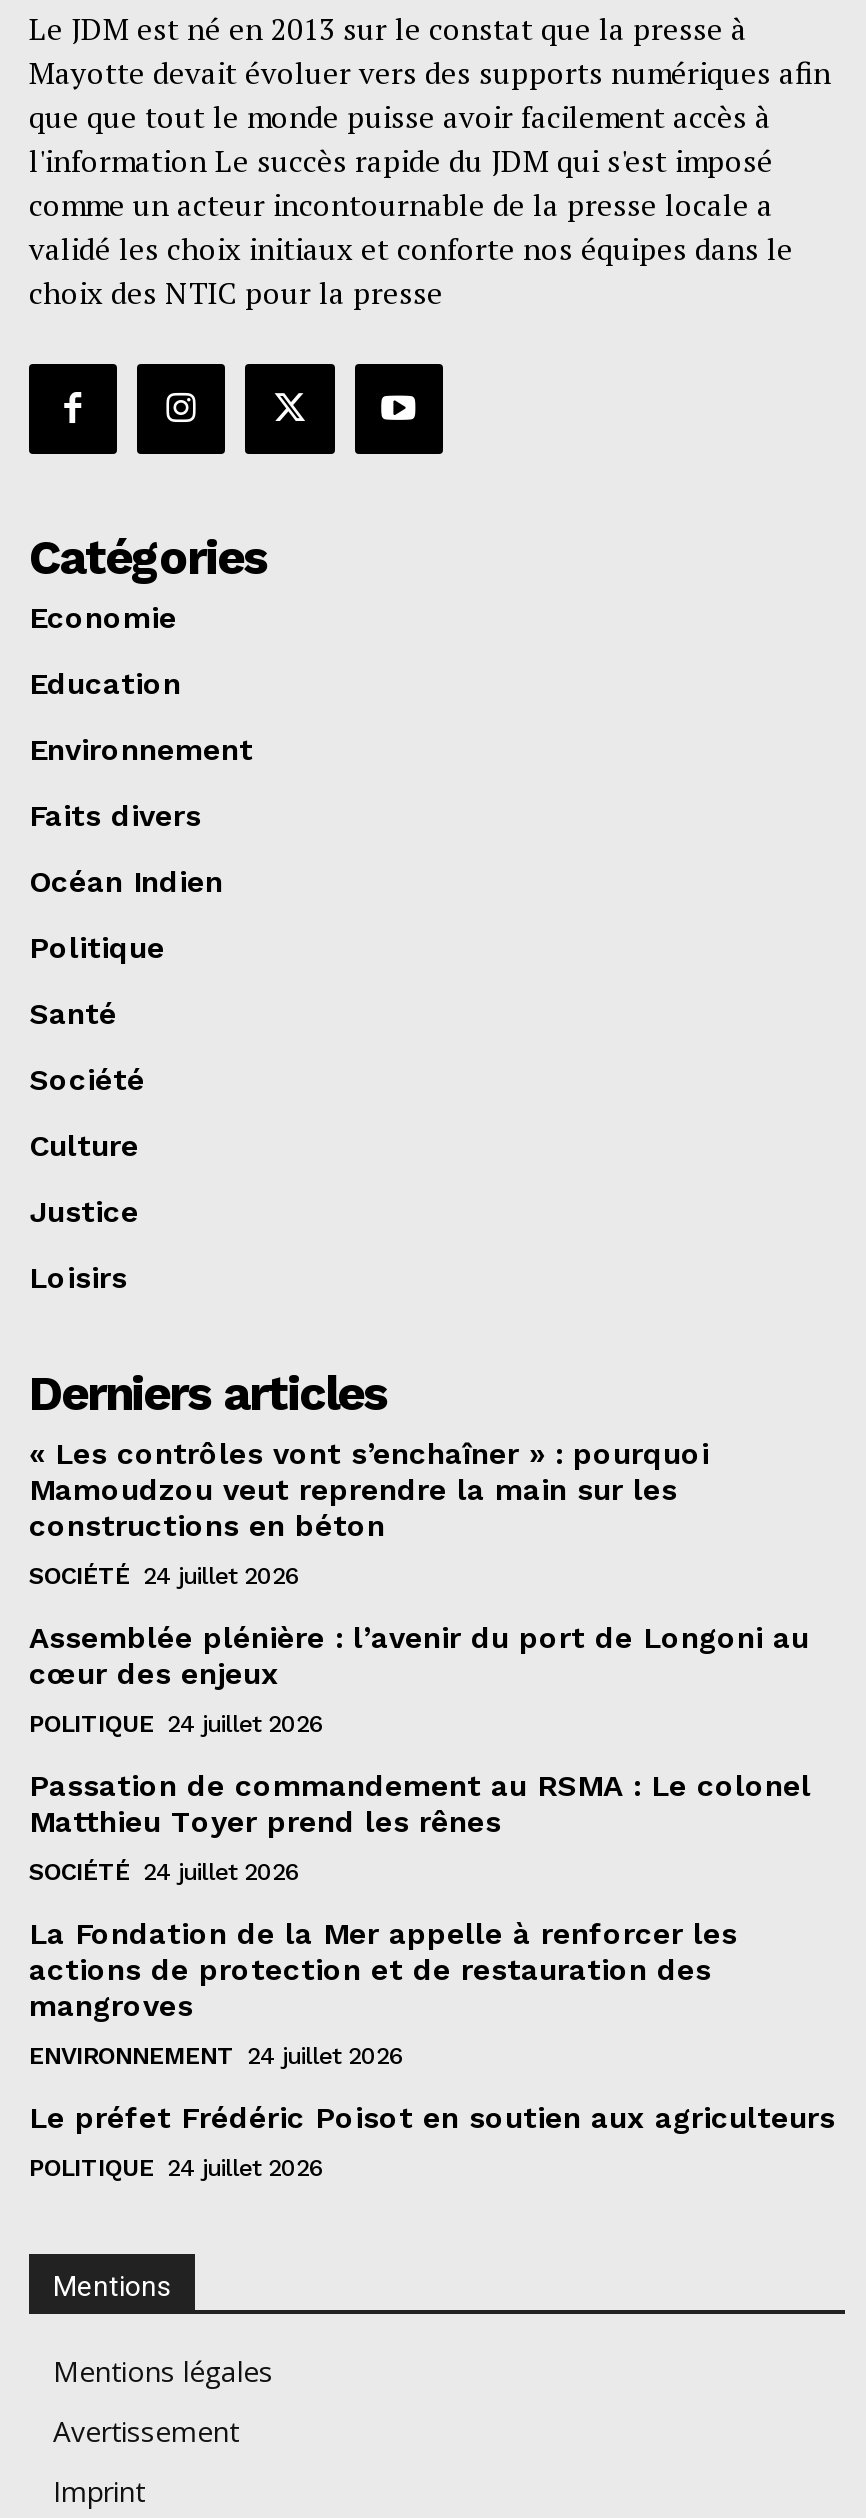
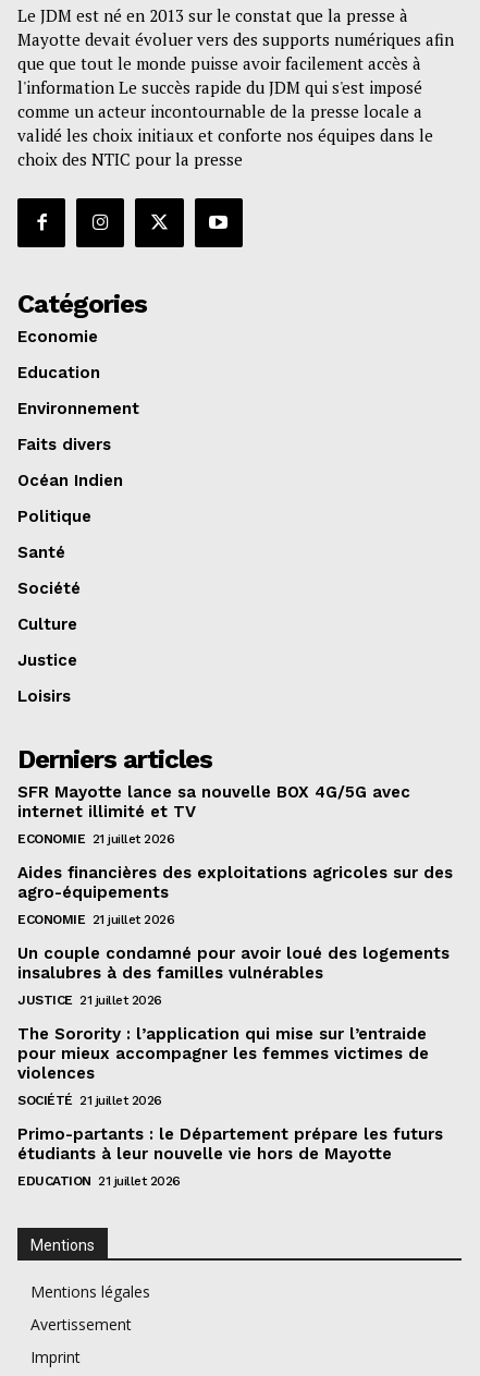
[29,1435,709,1543] « Les contrôles vont s’enchaîner » : pourquoi | Mamoudzou veut reprendre la main sur les | constructions en béton -> [17,782,410,821] SFR Mayotte lance sa nouvelle BOX 4G/5G avec | internet illimité et TV
[29,1561,300,1589] SOCIÉTÉ 24 juillet 2026 -> [17,831,174,846] ECONOMIE 21 juillet 2026
[29,1619,809,1691] Assemblée plénière : l’avenir du port de Longoni au | cœur des enjeux -> [17,862,453,902] Aides financières des exploitations agricoles sur des | agro-équipements
[29,1709,324,1737] POLITIQUE 24 juillet 2026 -> [17,911,174,927] ECONOMIE 21 juillet 2026
[29,1767,811,1839] Passation de commandement au RSMA : Le colonel | Matthieu Toyer prend les rênes -> [17,943,450,982] Un couple condamné pour avoir loué des logements | insalubres à des familles vulnérables
[29,1857,300,1885] SOCIÉTÉ 24 juillet 2026 -> [17,992,162,1007] JUSTICE 21 juillet 2026
[29,1915,737,2023] La Fondation de la Mer appelle à renforcer les | actions de protection et de restauration des | mangroves -> [17,1024,429,1082] The Sorority : l’application qui mise sur l’entraide | pour mieux accompagner les femmes victimes de | violences
[29,2041,404,2069] ENVIRONNEMENT 24 juillet 2026 -> [17,1092,162,1108] SOCIÉTÉ 21 juillet 2026
[29,2099,835,2135] Le préfet Frédéric Poisot en soutien aux agriculteurs -> [17,1124,443,1163] Primo-partants : le Département prépare les futurs | étudiants à leur nouvelle vie hors de Mayotte
[29,2153,324,2181] POLITIQUE 24 juillet 2026 -> [17,1173,180,1188] EDUCATION 21 juillet 2026

